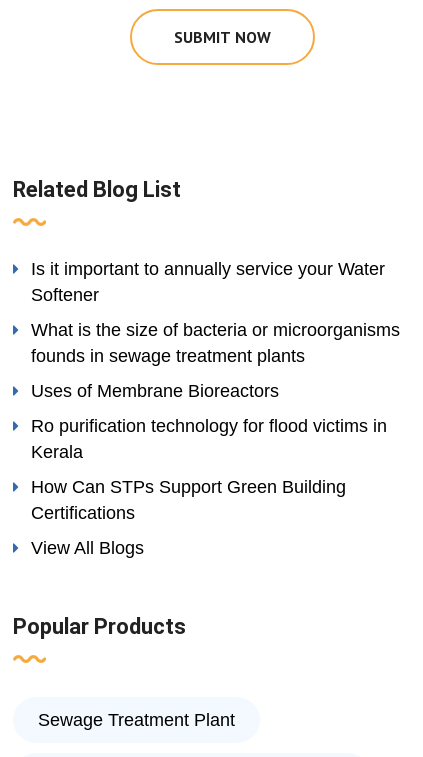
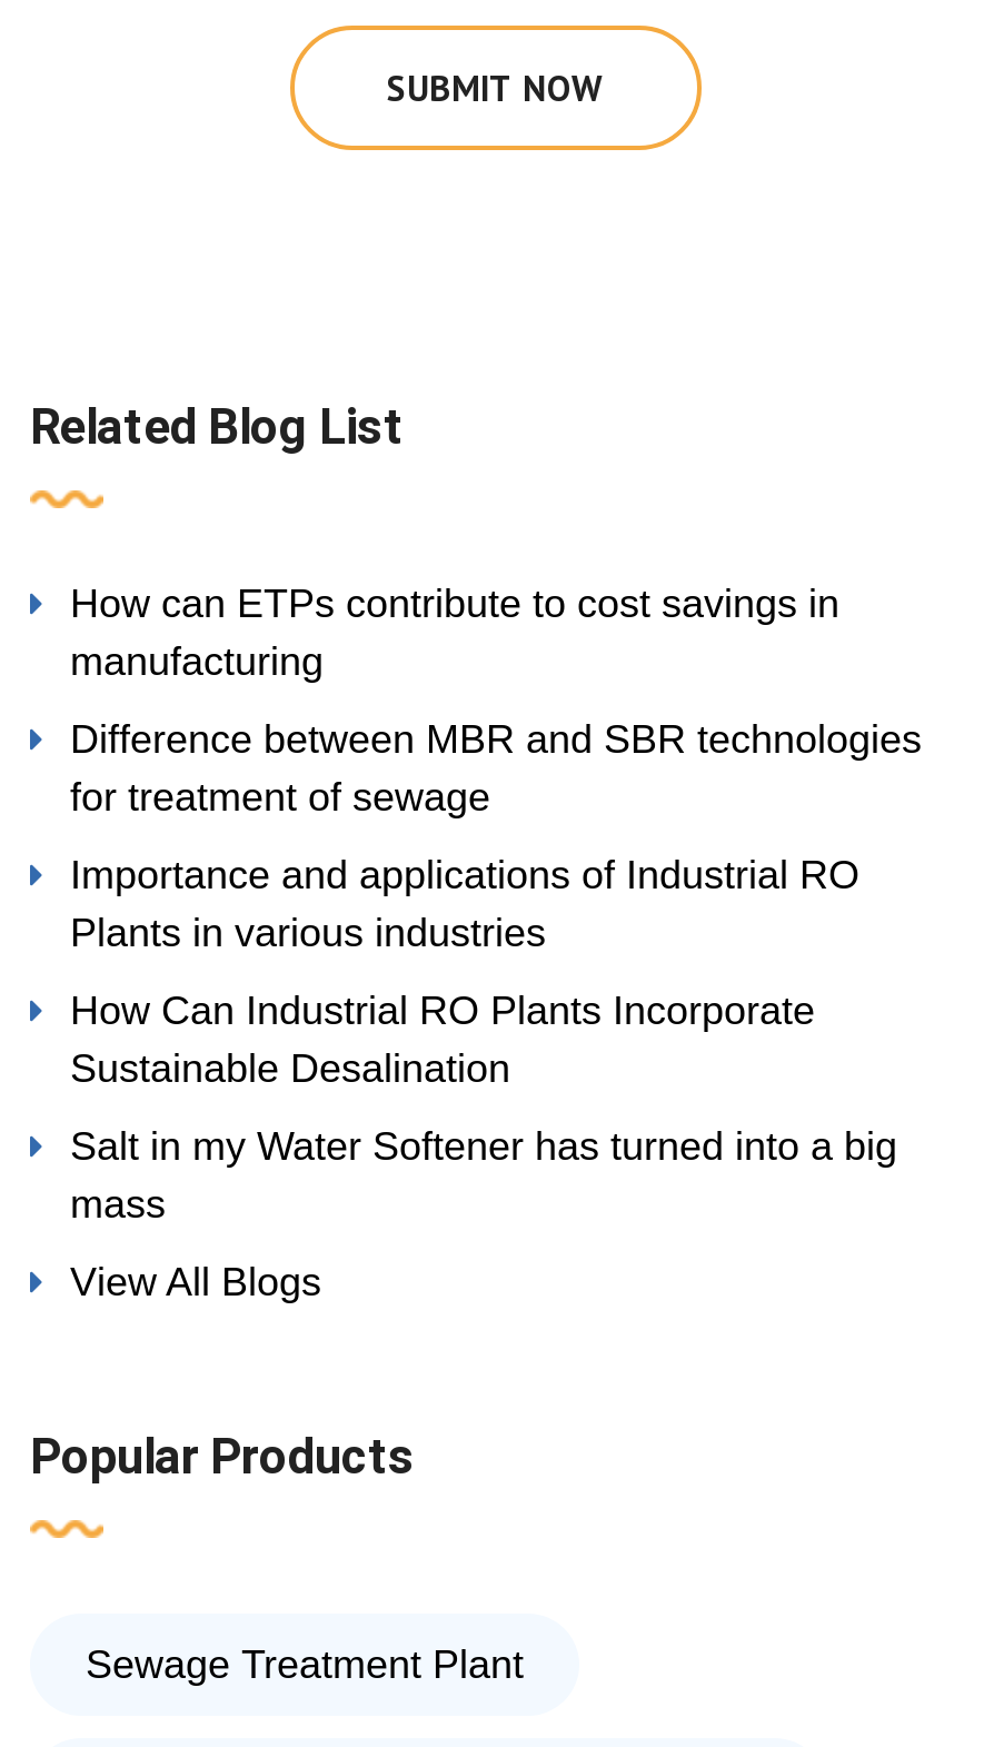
[31,259,385,305] Is it important to annually service your Water | Softener -> [70,582,839,684] How can ETPs contribute to cost savings in | manufacturing
[31,320,400,366] What is the size of bacteria or microorganisms | founds in sewage treatment plants -> [70,718,922,820] Difference between MBR and SBR technologies | for treatment of sewage
[31,381,279,401] Uses of Membrane Bioreactors -> [70,853,859,956] Importance and applications of Industrial RO | Plants in various industries
[31,416,387,462] Ro purification technology for flood victims in | Kerala -> [70,989,815,1091] How Can Industrial RO Plants Incorporate | Sustainable Desalination
[31,477,346,523] How Can STPs Support Green Building | Certifications -> [70,1125,897,1227] Salt in my Water Softener has turned into a big | mass

